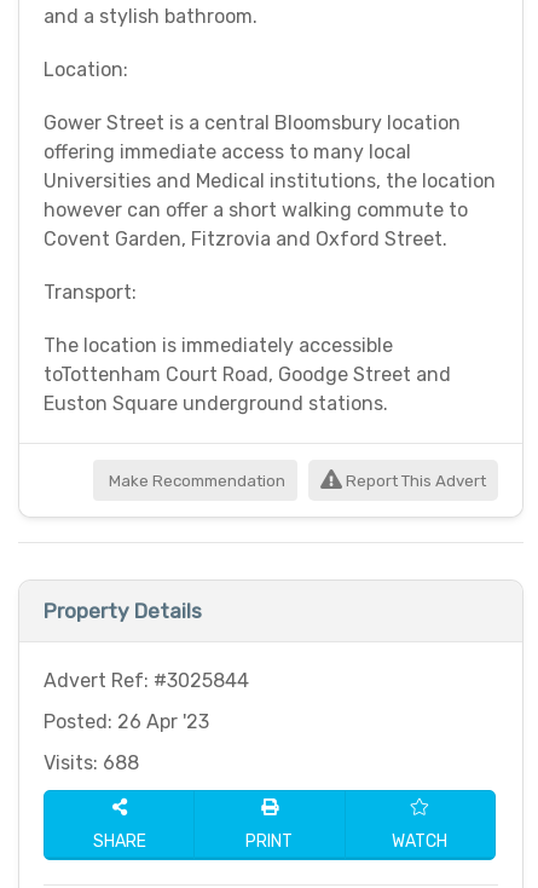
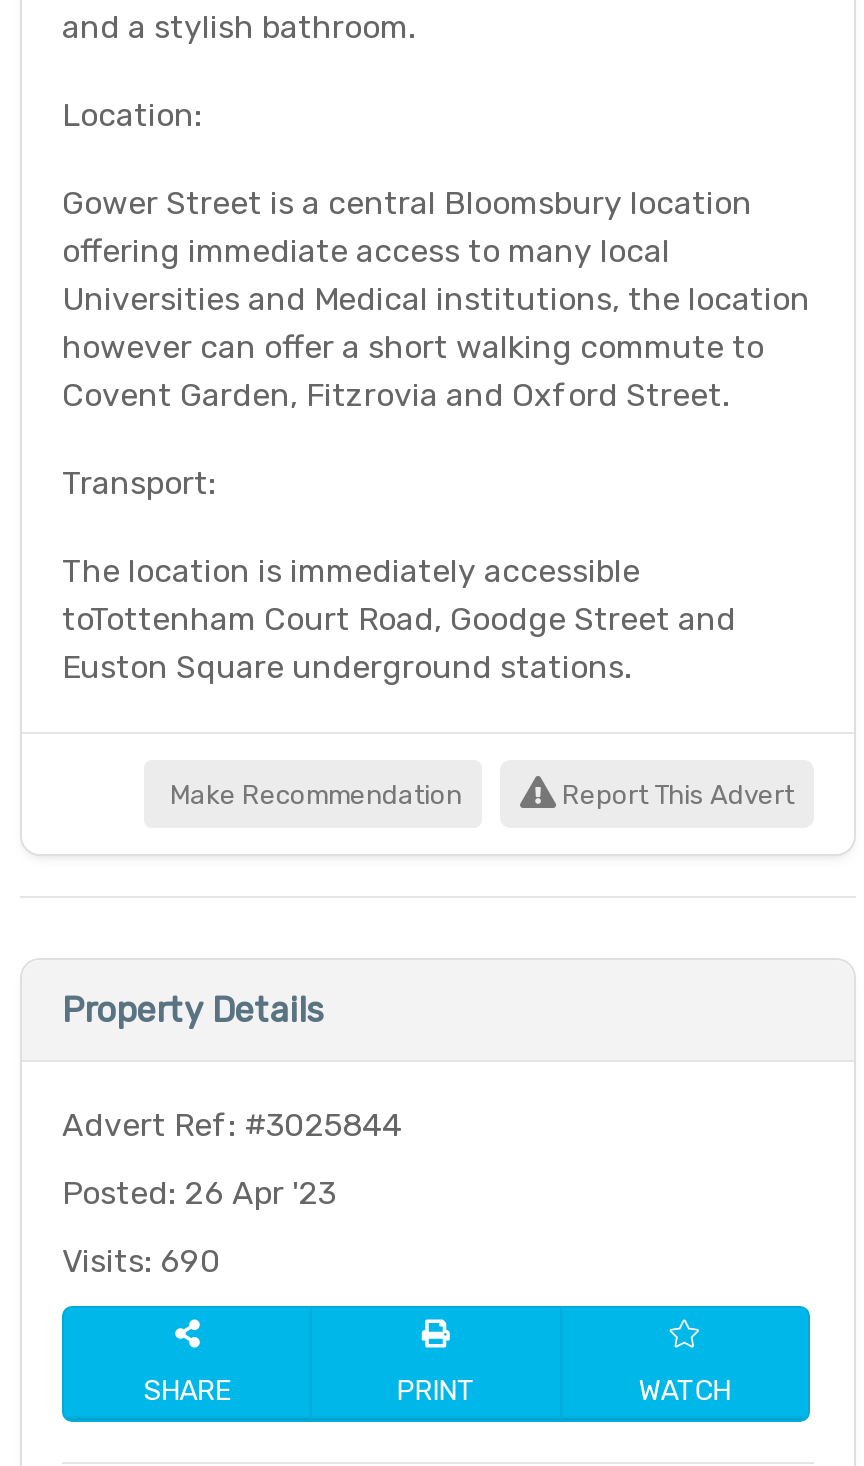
[44,751,139,774] Visits: 688 -> [62,1242,220,1280] Visits: 690

